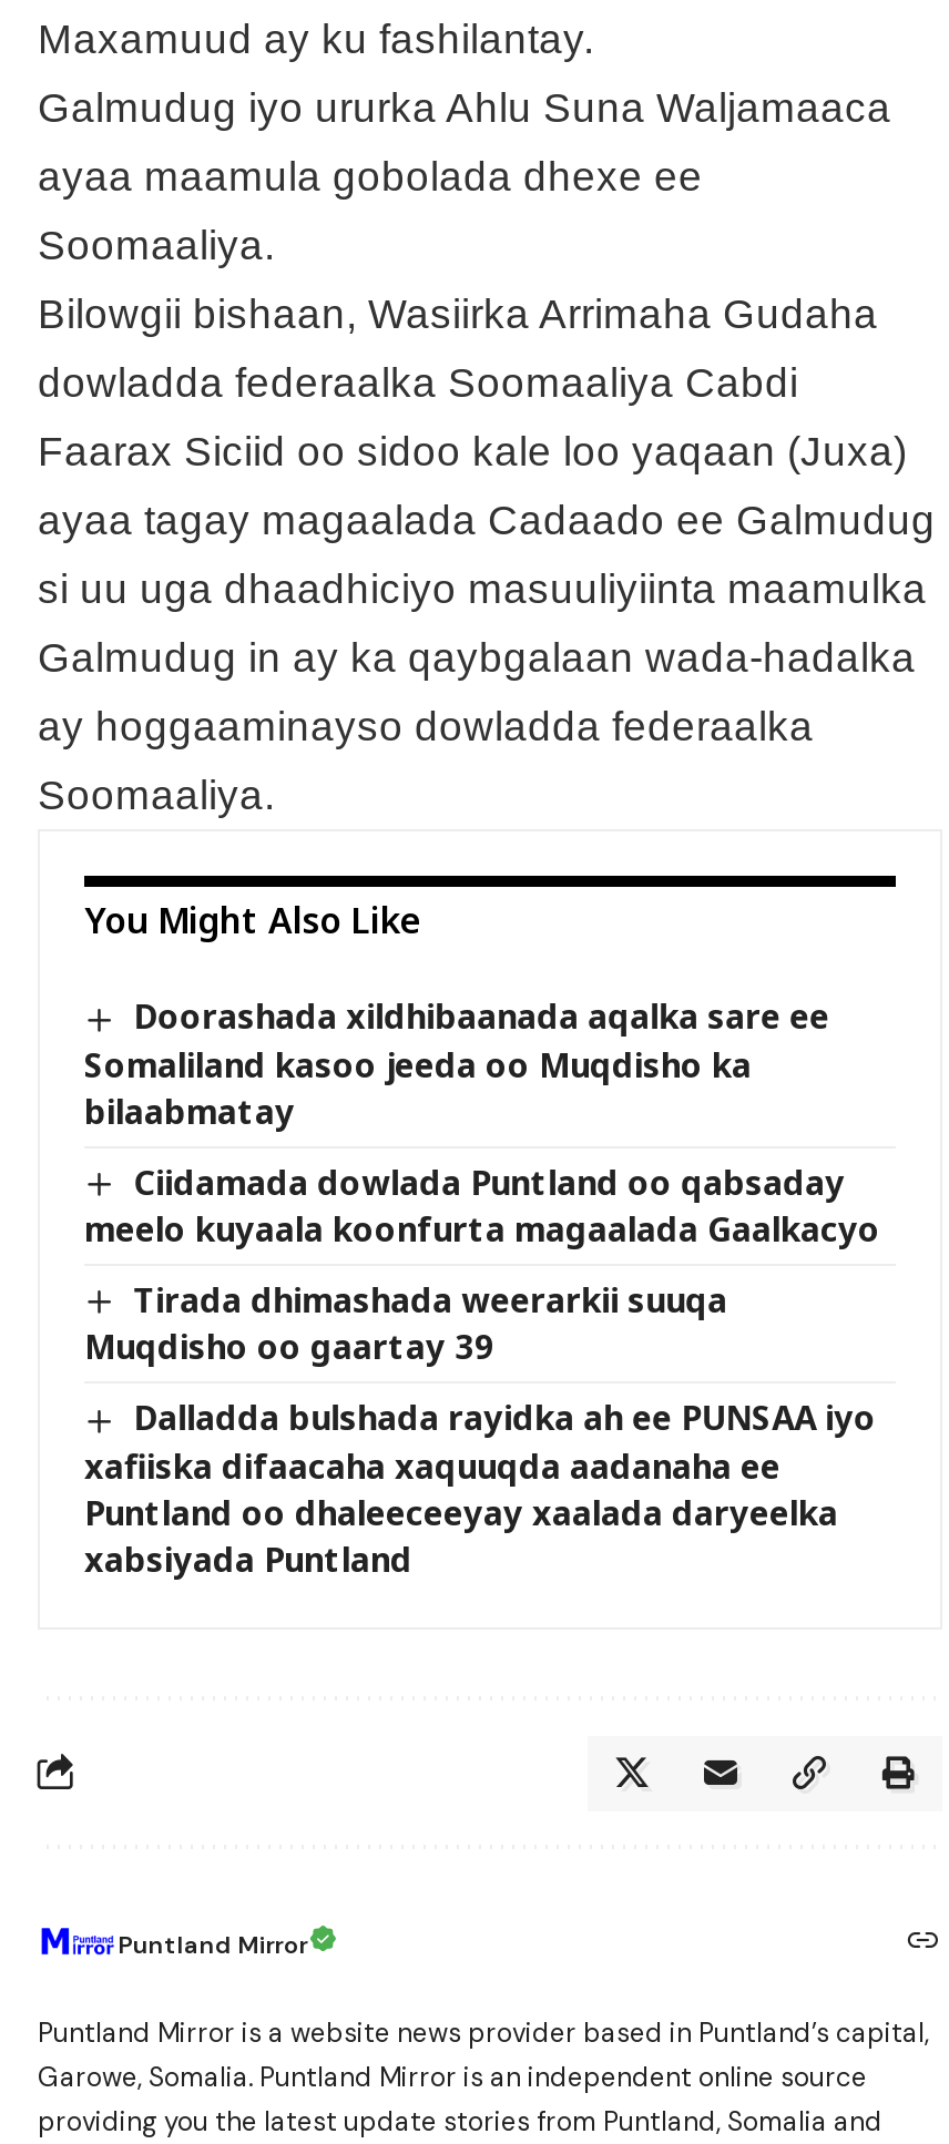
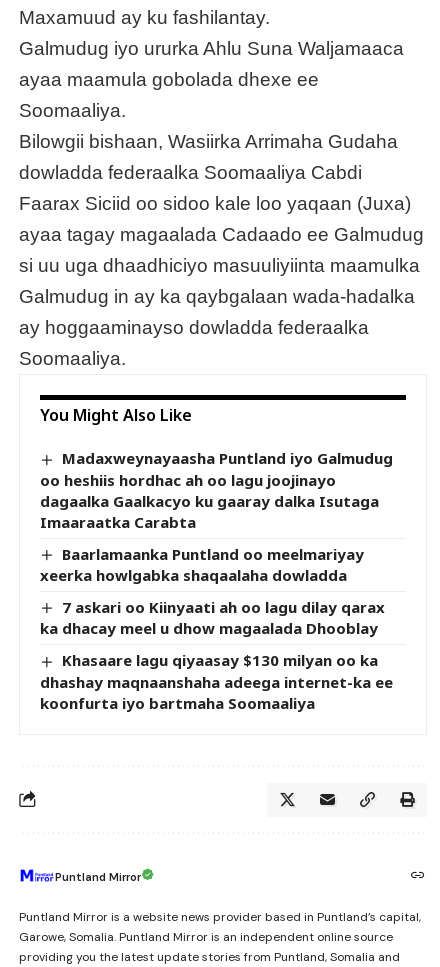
[84,994,829,1132] Doorashada xildhibaanada aqalka sare ee | Somaliland kasoo jeeda oo Muqdisho ka | bilaabmatay -> [40,448,393,532] Madaxweynayaasha Puntland iyo Galmudug | oo heshiis hordhac ah oo lagu joojinayo | dagaalka Gaalkacyo ku gaaray dalka Isutaga | Imaaraatka Carabta
[84,1159,880,1250] Ciidamada dowlada Puntland oo qabsaday | meelo kuyaala koonfurta magaalada Gaalkacyo -> [40,544,364,585] Baarlamaanka Puntland oo meelmariyay | xeerka howlgabka shaqaalaha dowladda
[84,1277,727,1369] Tirada dhimashada weerarkii suuqa | Muqdisho oo gaartay 39 -> [40,597,385,638] 7 askari oo Kiinyaati ah oo lagu dilay qarax | ka dhacay meel u dhow magaalada Dhooblay
[84,1395,876,1580] Dalladda bulshada rayidka ah ee PUNSAA iyo | xafiiska difaacaha xaquuqda aadanaha ee | Puntland oo dhaleeceeyay xaalada daryeelka | xabsiyada Puntland -> [40,650,393,713] Khasaare lagu qiyaasay $130 milyan oo ka | dhashay maqnaanshaha adeega internet-ka ee | koonfurta iyo bartmaha Soomaaliya

